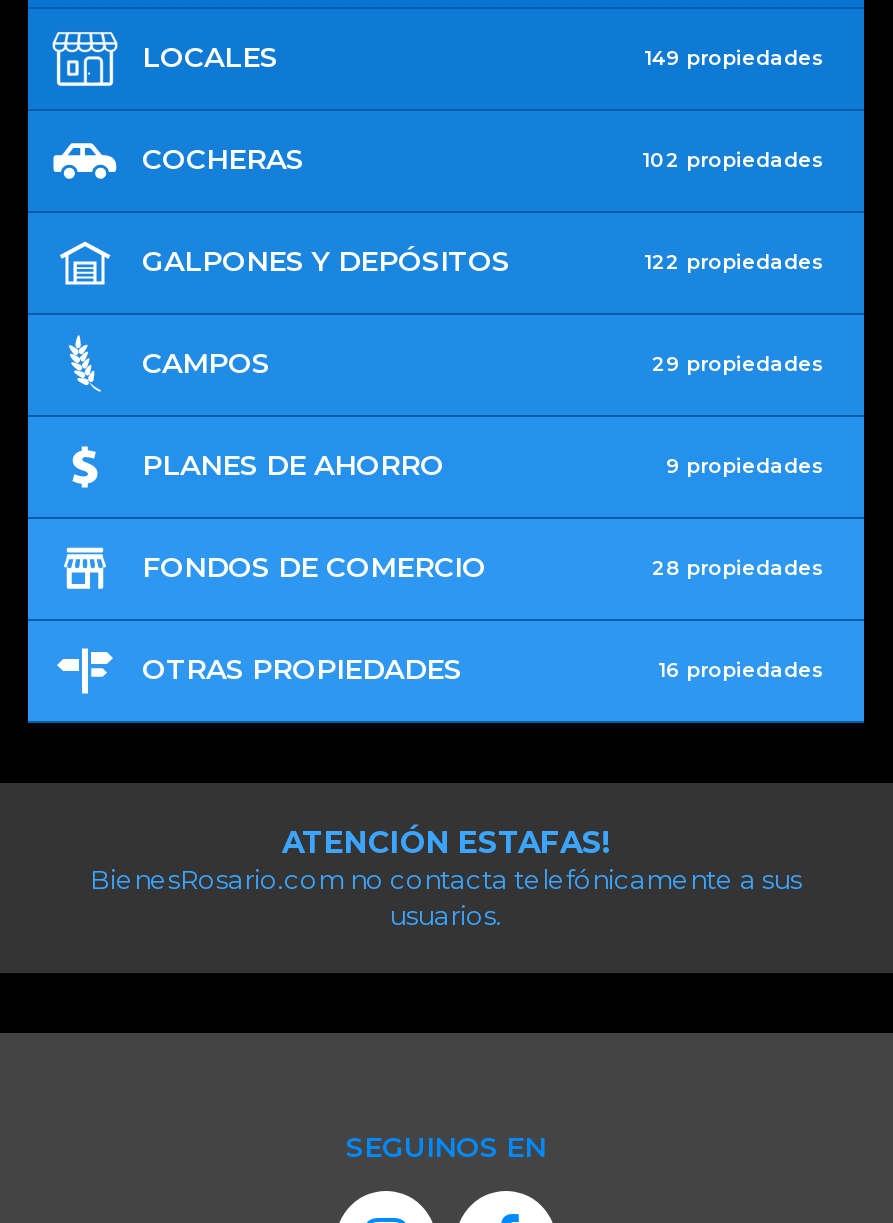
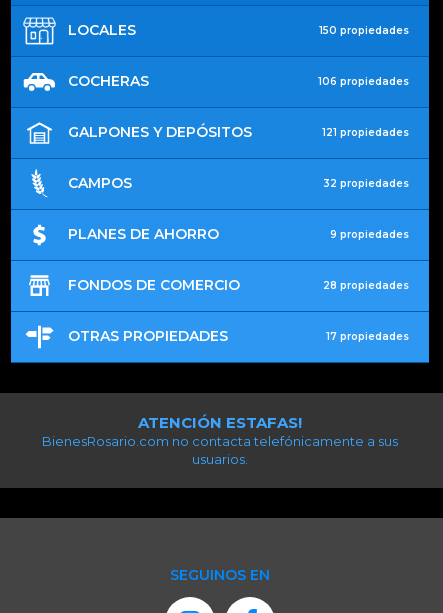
[644,45,824,71] 149 propiedades -> [319,24,409,37] 150 propiedades
[642,147,824,173] 102 propiedades -> [318,75,409,88] 106 propiedades
[644,249,824,275] 122 propiedades -> [322,126,409,139] 121 propiedades
[652,351,824,377] 29 propiedades -> [323,177,409,190] 32 propiedades
[658,657,824,683] 16 propiedades -> [326,330,409,343] 17 propiedades

